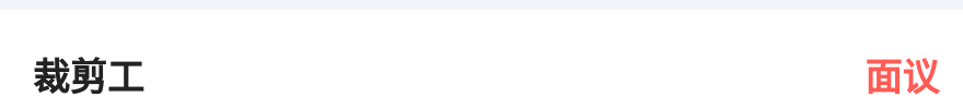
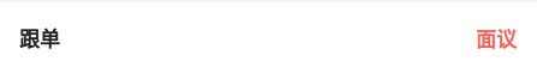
[33,59,144,100] 裁剪工 -> [19,29,60,51] 跟单

